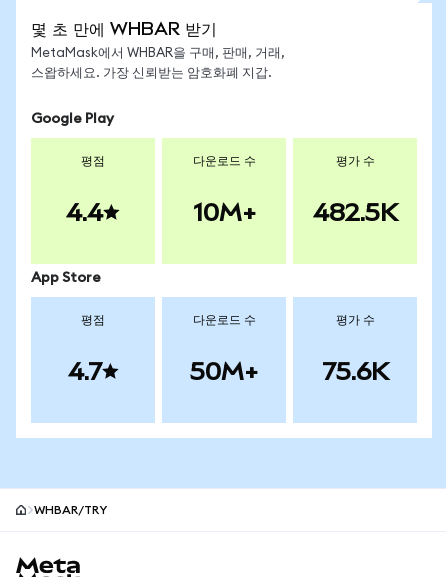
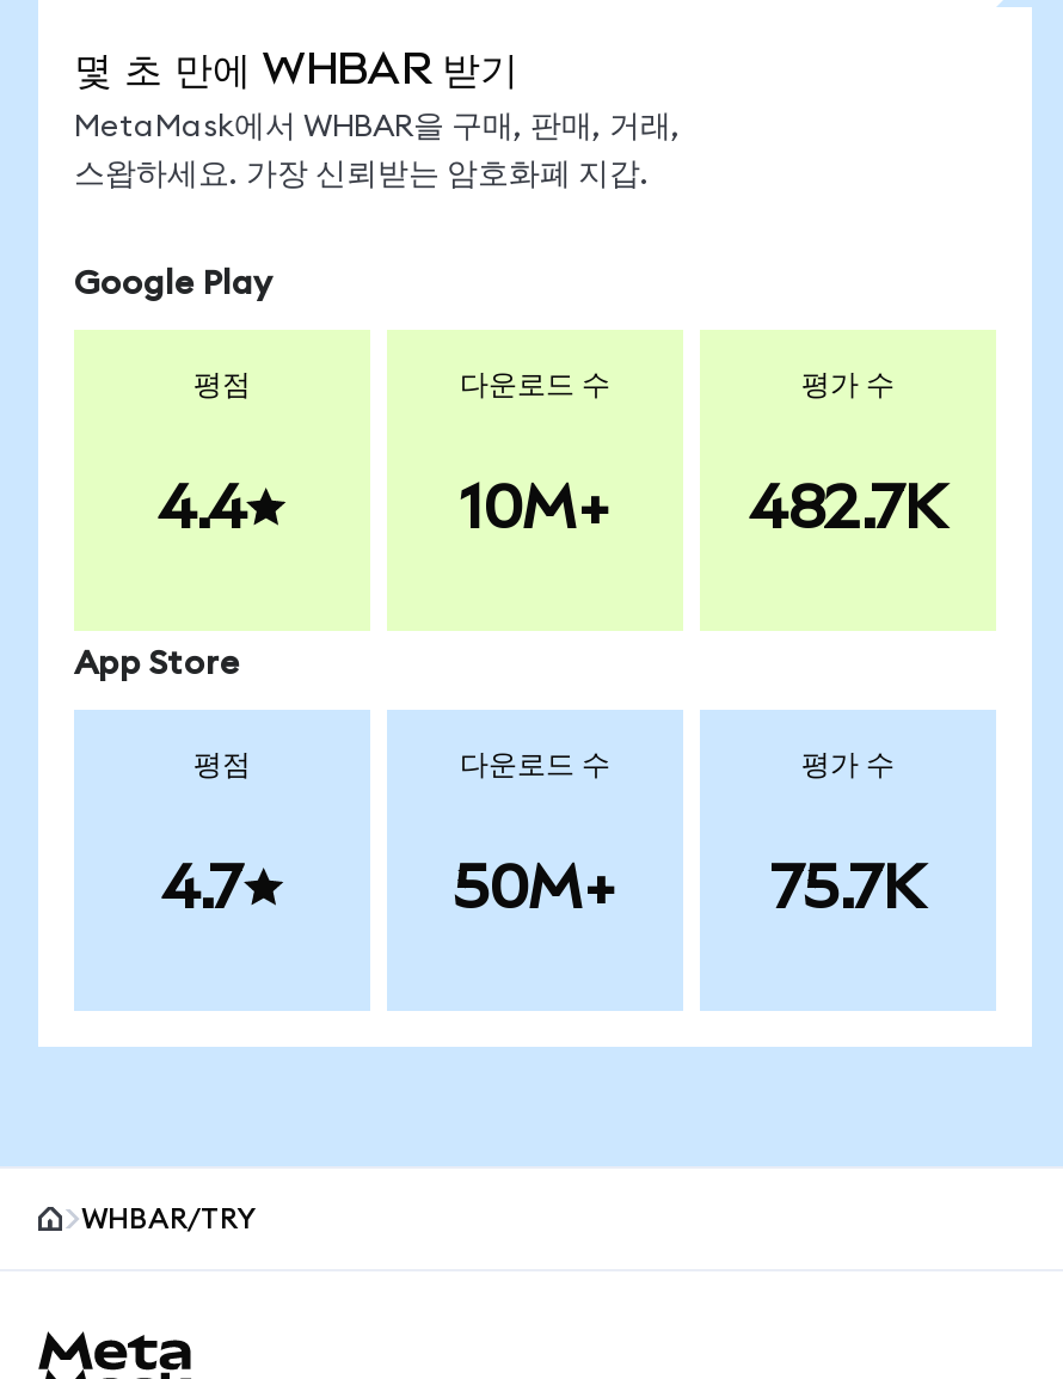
[312,198,397,226] 482.5K -> [749,473,947,540] 482.7K
[321,357,388,385] 75.6K -> [770,853,926,920] 75.7K

